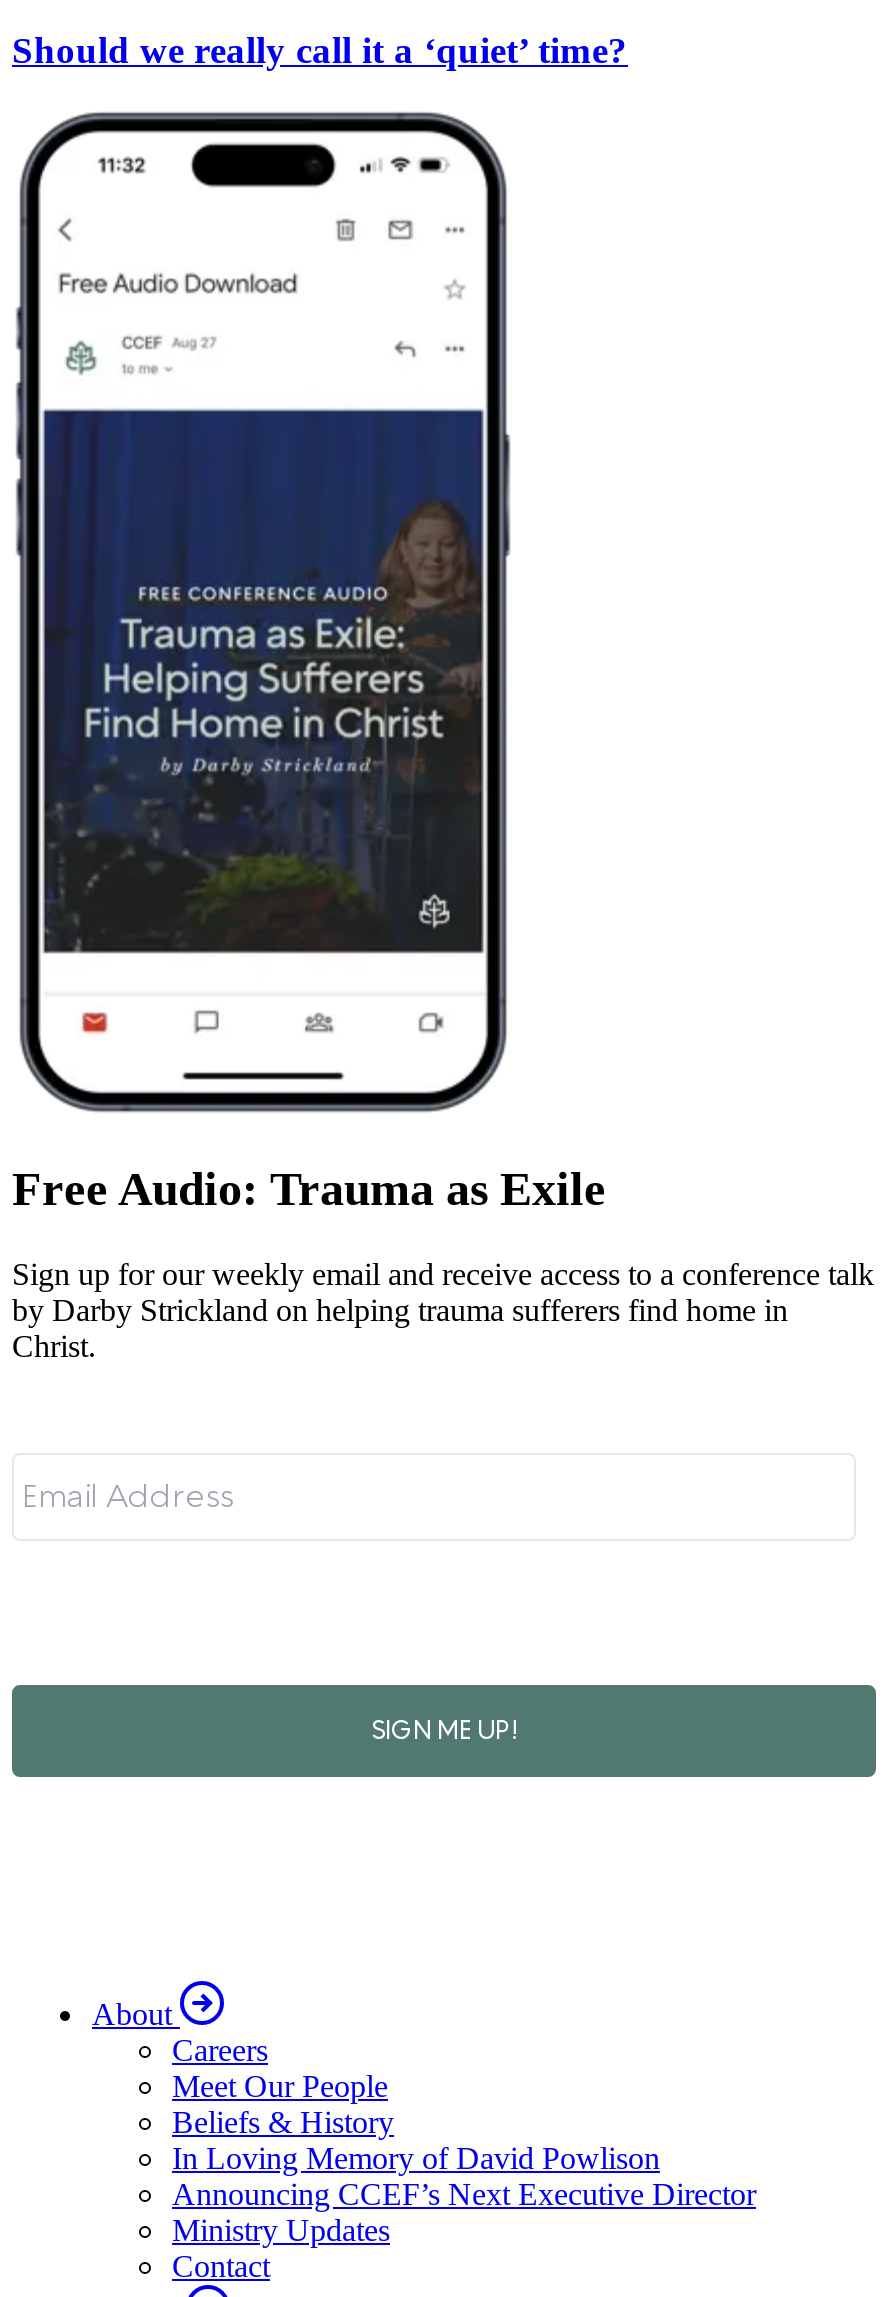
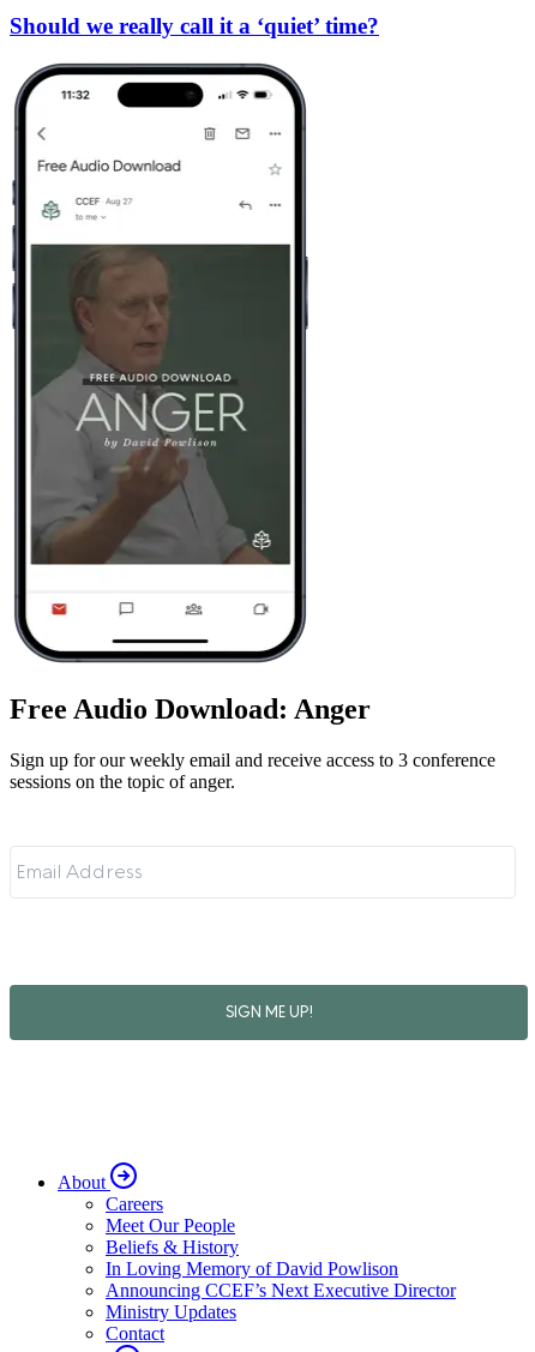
[42,407,486,955] [image] -> [28,241,294,566] [image]
[12,1164,606,1216] Free Audio: Trauma as Exile -> [10,694,371,725] Free Audio Download: Anger
[12,1257,874,1363] Sign up for our weekly email and receive access to a conference talk | by Darby Strickland on helping trauma sufferers find home in | Christ. -> [10,750,495,792] Sign up for our weekly email and receive access to 3 conference | sessions on the topic of anger.

